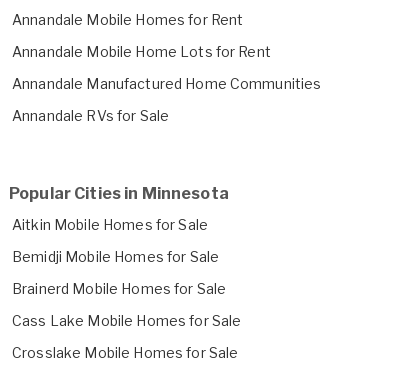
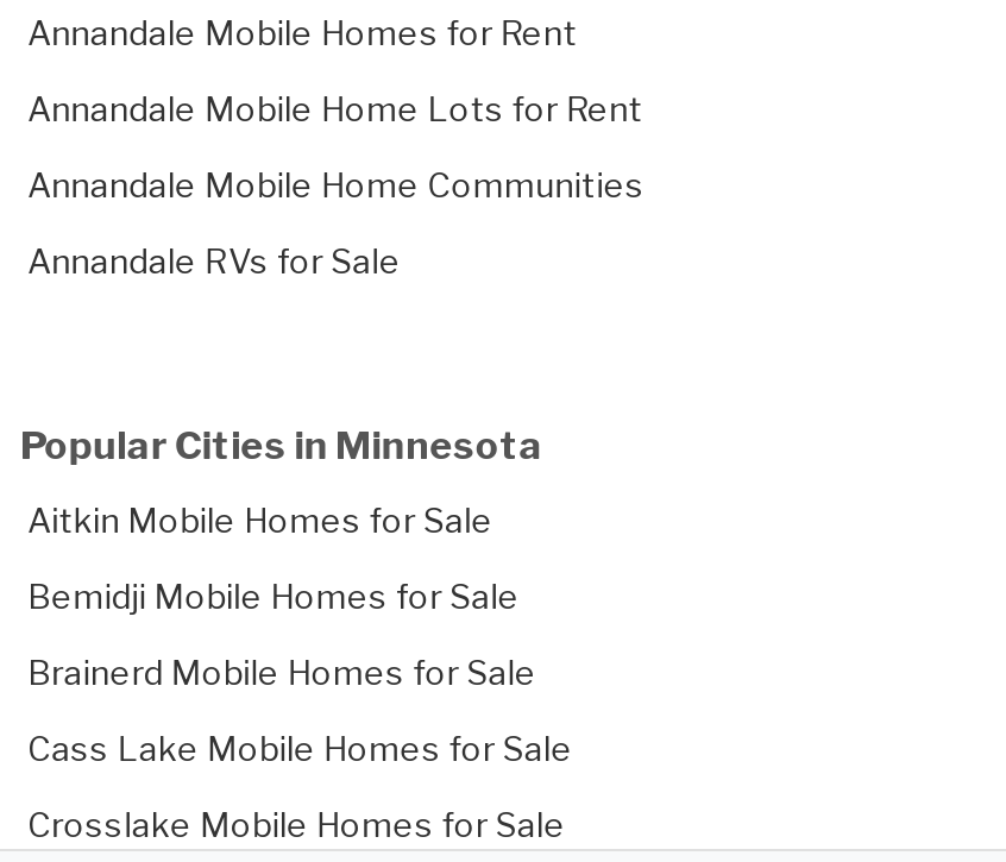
[12,75,321,92] Annandale Manufactured Home Communities -> [27,166,645,206] Annandale Mobile Home Communities

